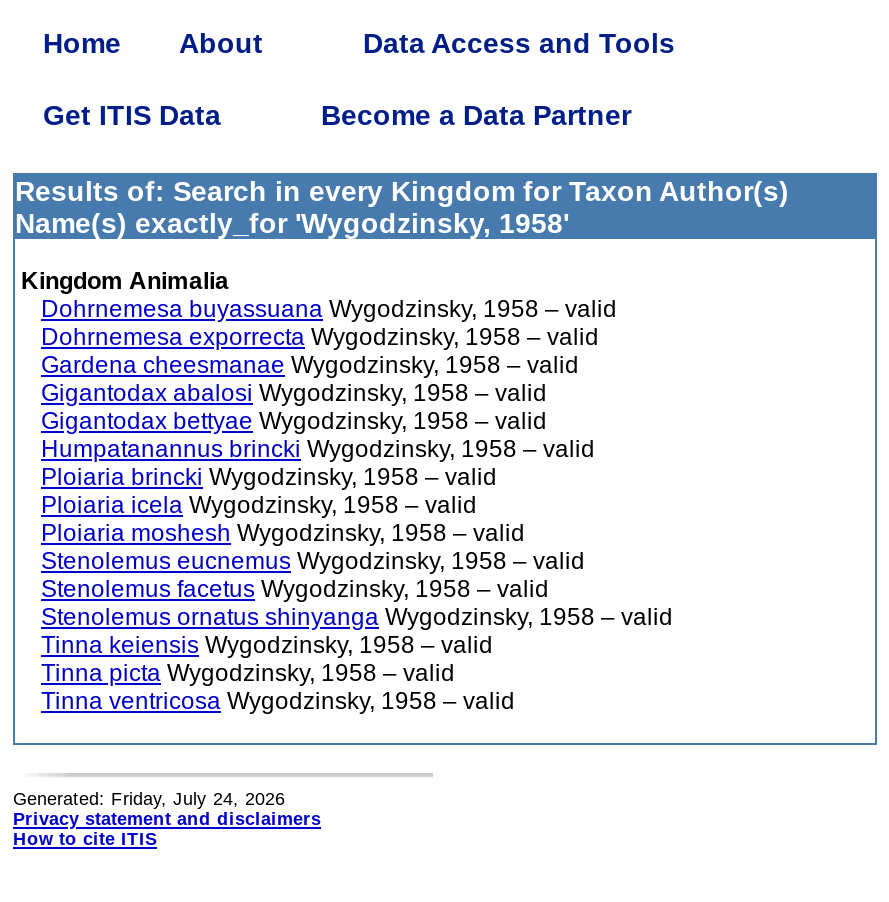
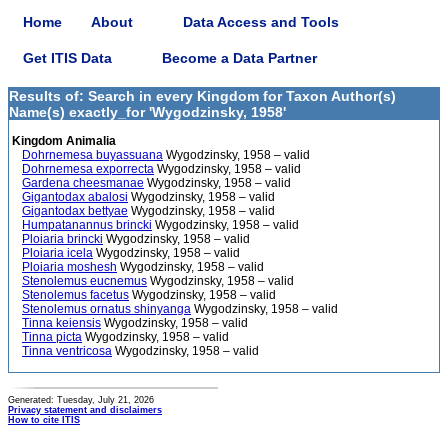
[13,789,285,809] Generated: Friday, July 24, 2026 -> [8,395,154,405] Generated: Tuesday, July 21, 2026

